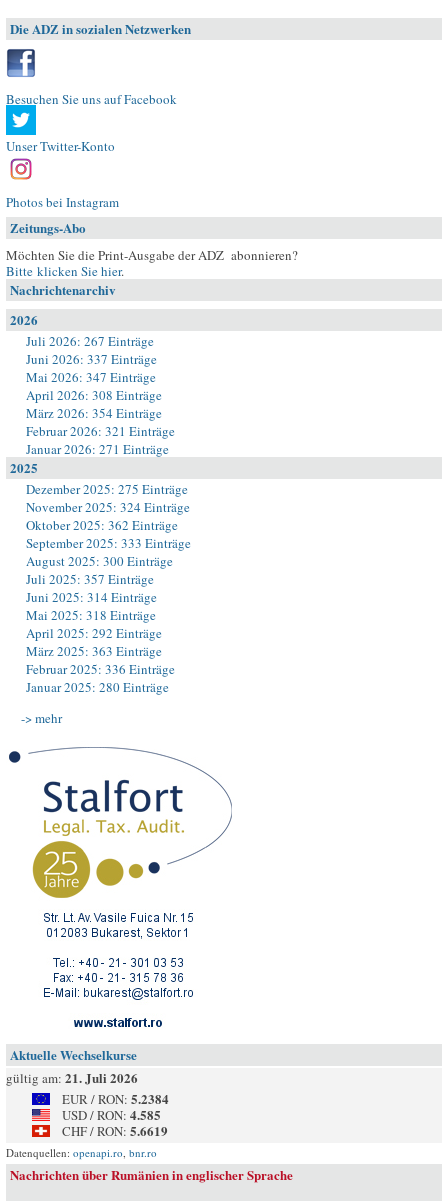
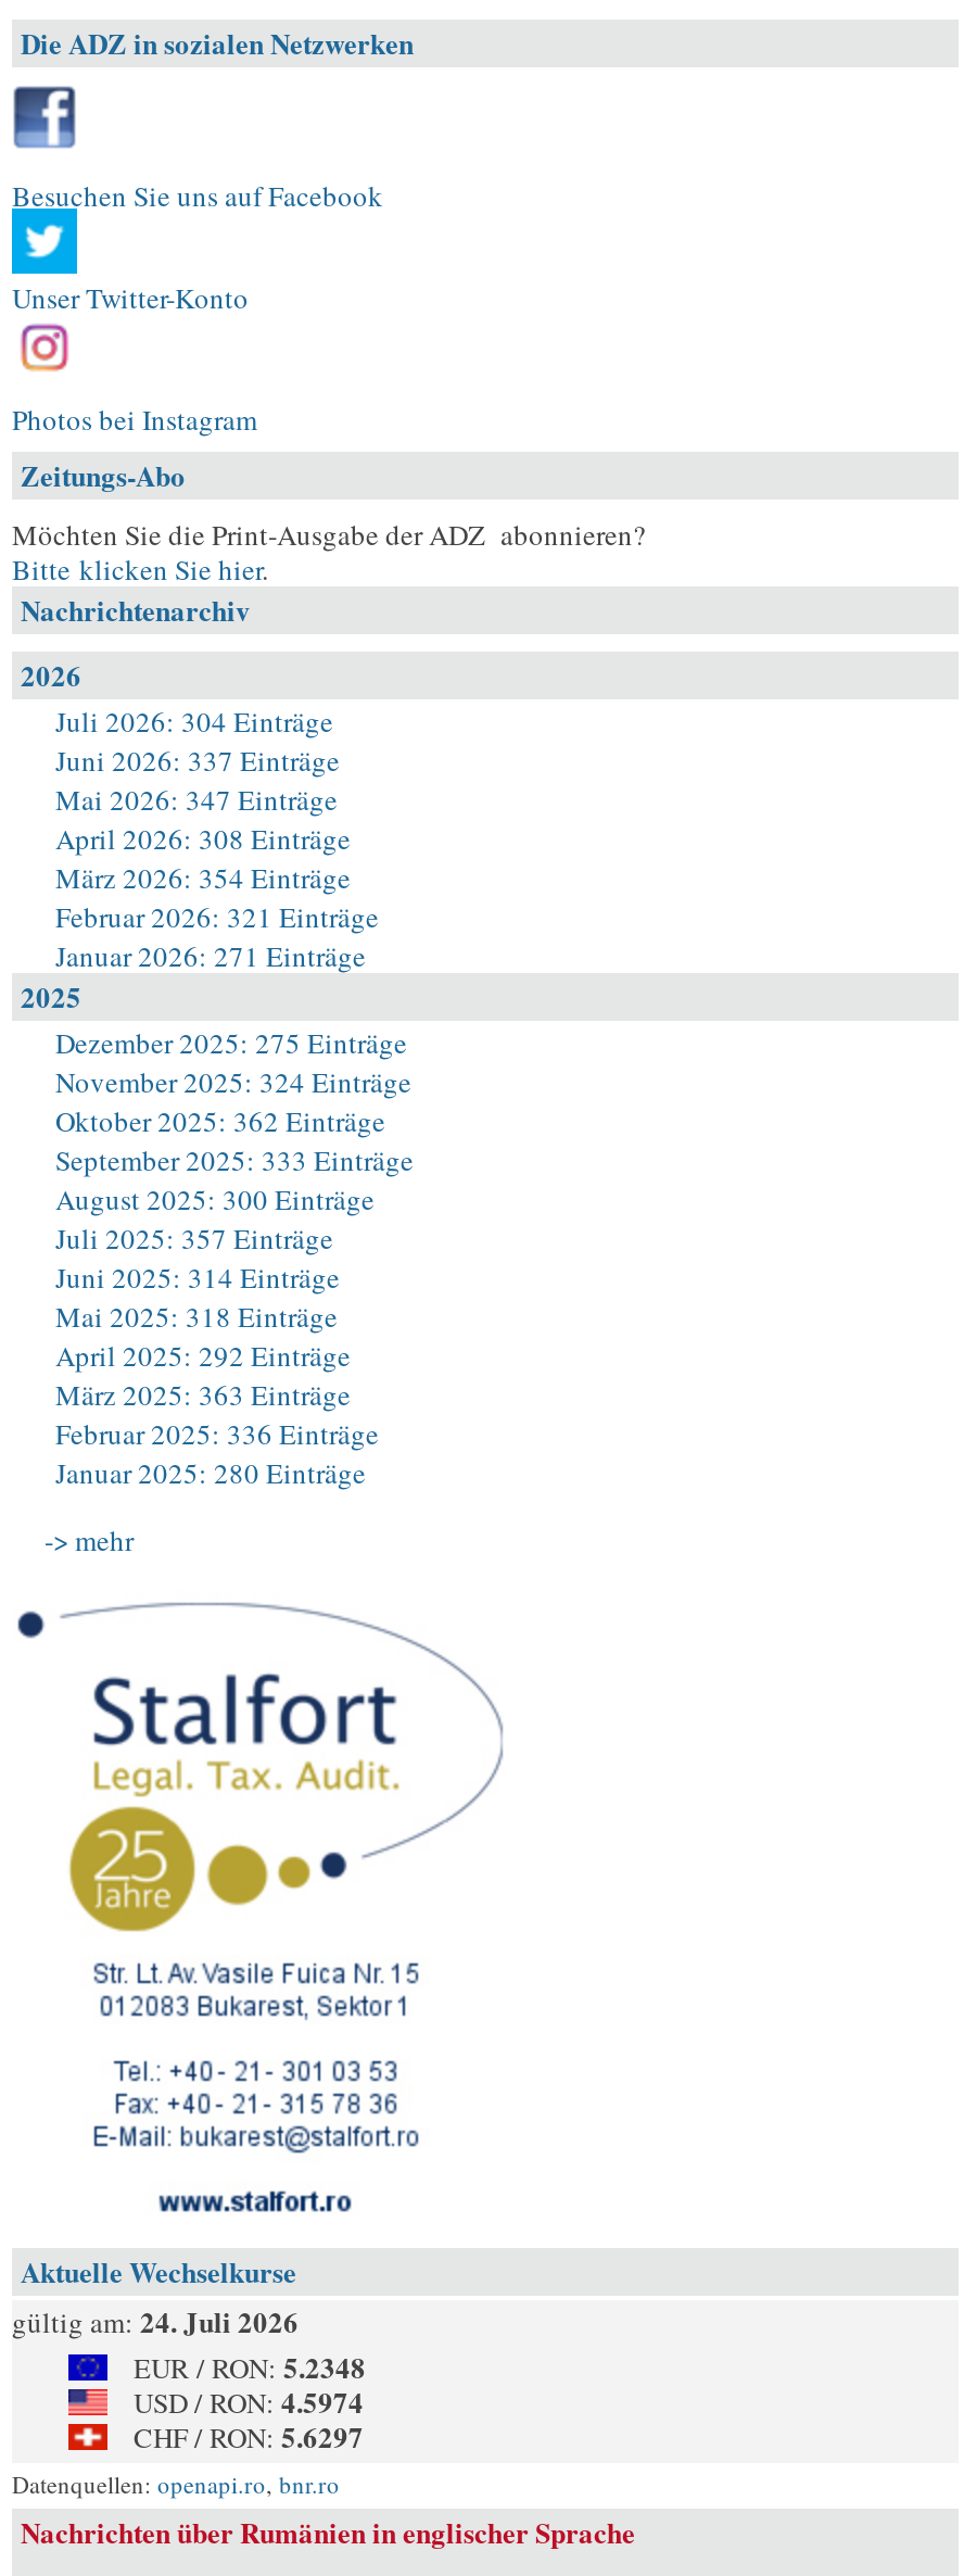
[26,332,154,350] Juli 2026: 267 Einträge -> [55,702,333,741] Juli 2026: 304 Einträge
[6,1068,138,1087] gültig am: 21. Juli 2026 -> [12,2300,299,2341] gültig am: 24. Juli 2026
[62,1089,169,1108] EUR / RON: 5.2384 -> [134,2346,366,2387] EUR / RON: 5.2348
[62,1105,161,1124] USD / RON: 4.585 -> [134,2381,364,2422] USD / RON: 4.5974
[62,1121,168,1140] CHF / RON: 5.6619 -> [134,2415,364,2457] CHF / RON: 5.6297

